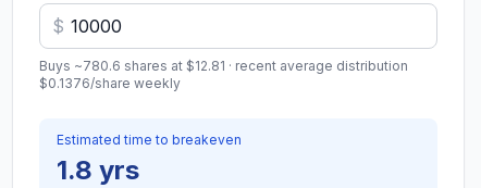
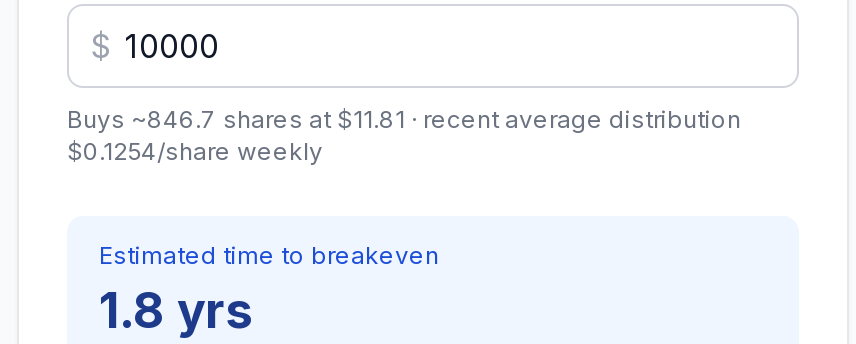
[39,58,408,74] Buys ~780.6 shares at $12.81 · recent average distribution -> [67,104,741,134] Buys ~846.7 shares at $11.81 · recent average distribution
[39,75,181,91] $0.1376/share weekly -> [67,136,323,166] $0.1254/share weekly

